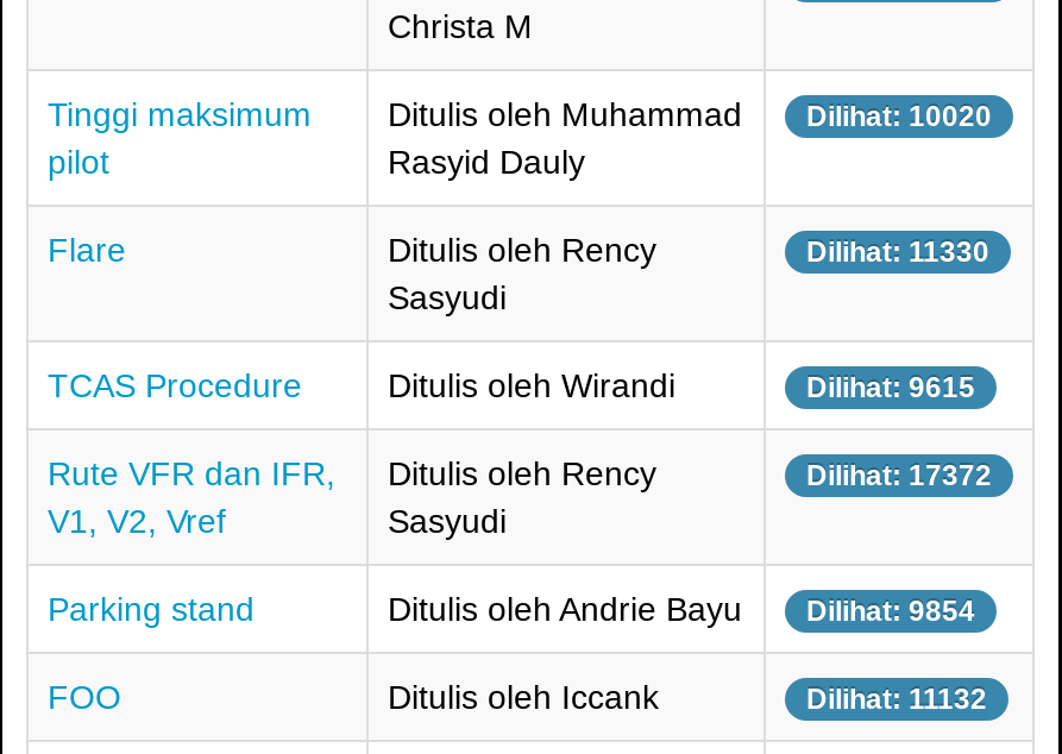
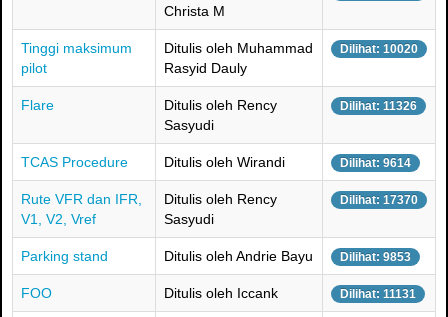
[806,235,989,269] Dilihat: 11330 -> [340,99,417,113] Dilihat: 11326
[806,371,975,404] Dilihat: 9615 -> [340,156,411,170] Dilihat: 9614
[806,459,992,492] Dilihat: 17372 -> [340,193,418,207] Dilihat: 17370
[388,590,975,628] Ditulis oleh Andrie Bayu Dilihat: 9854 -> [164,248,411,264] Ditulis oleh Andrie Bayu Dilihat: 9853
[806,683,987,716] Dilihat: 11132 -> [340,287,416,301] Dilihat: 11131

